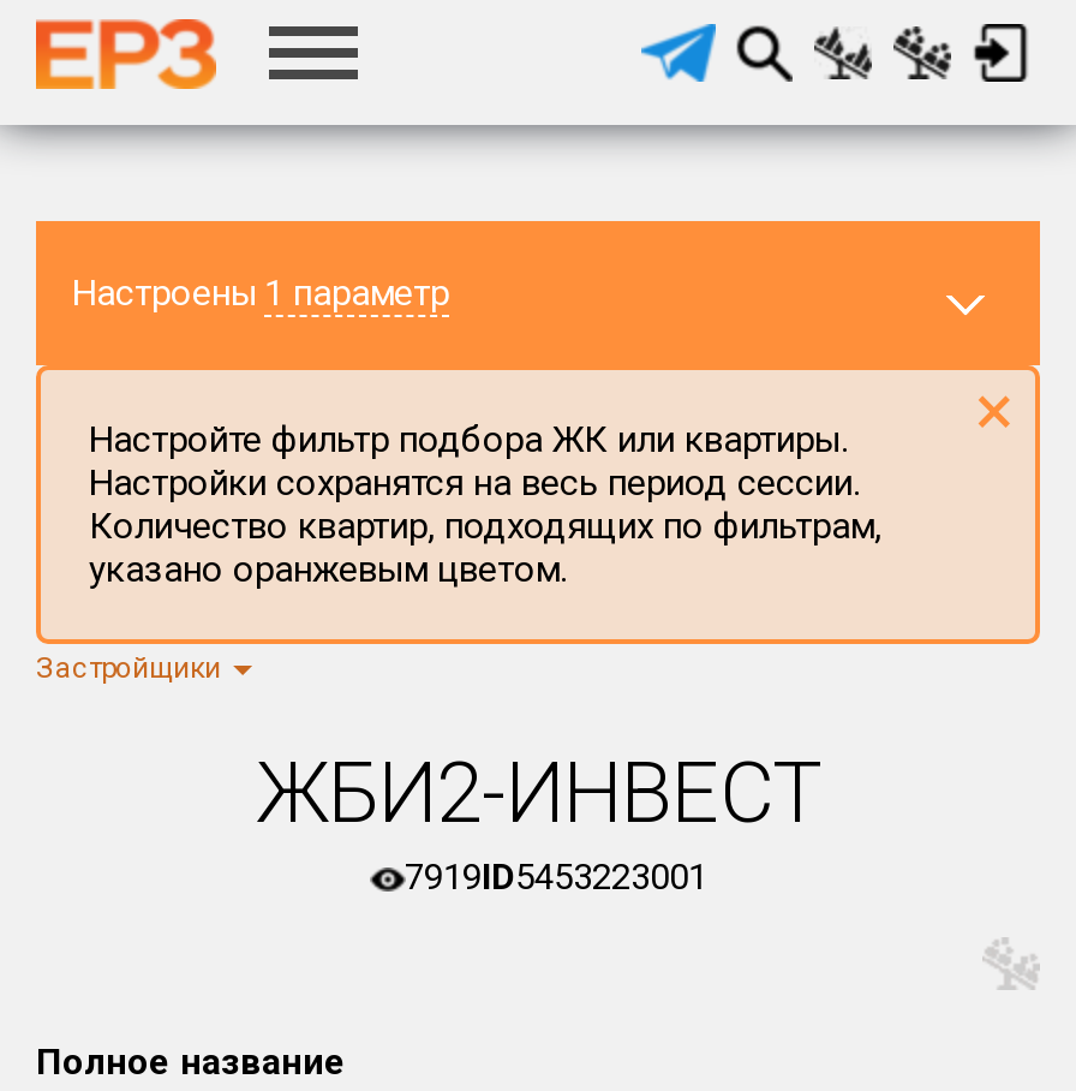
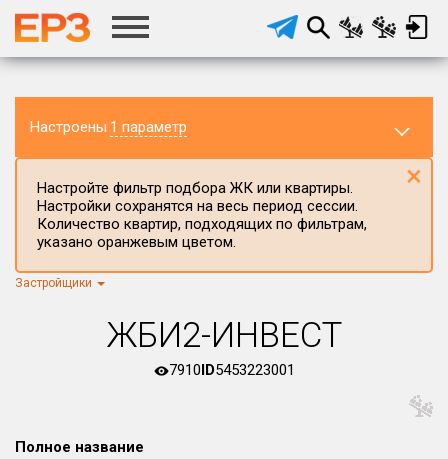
[405,855,707,899] 7919ID5453223001 -> [168,361,294,379] 7910ID5453223001

